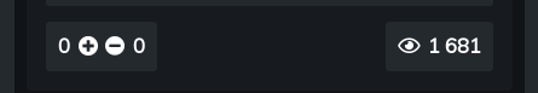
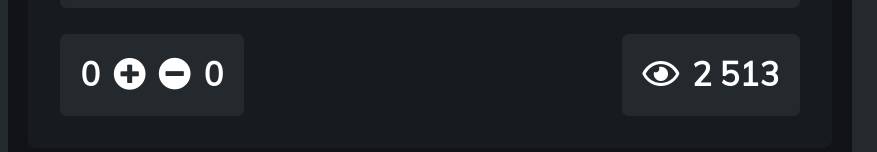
[428,34,481,58] 1 681 -> [692,54,780,94] 2 513

